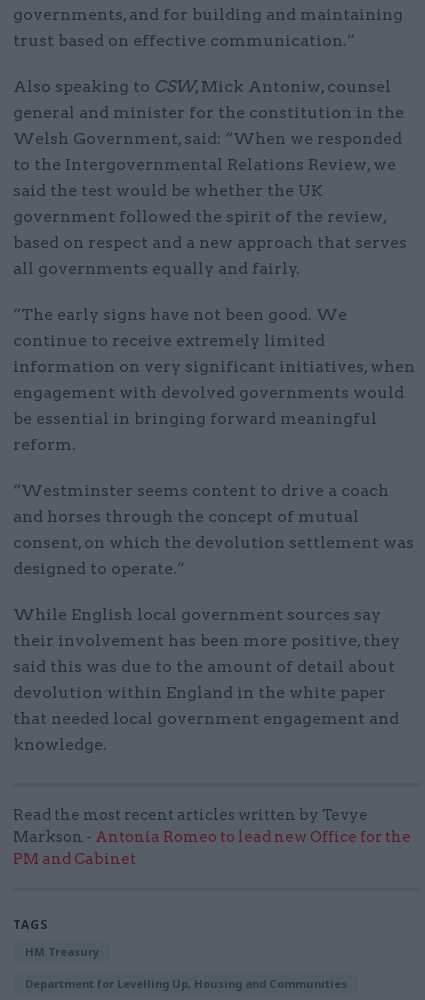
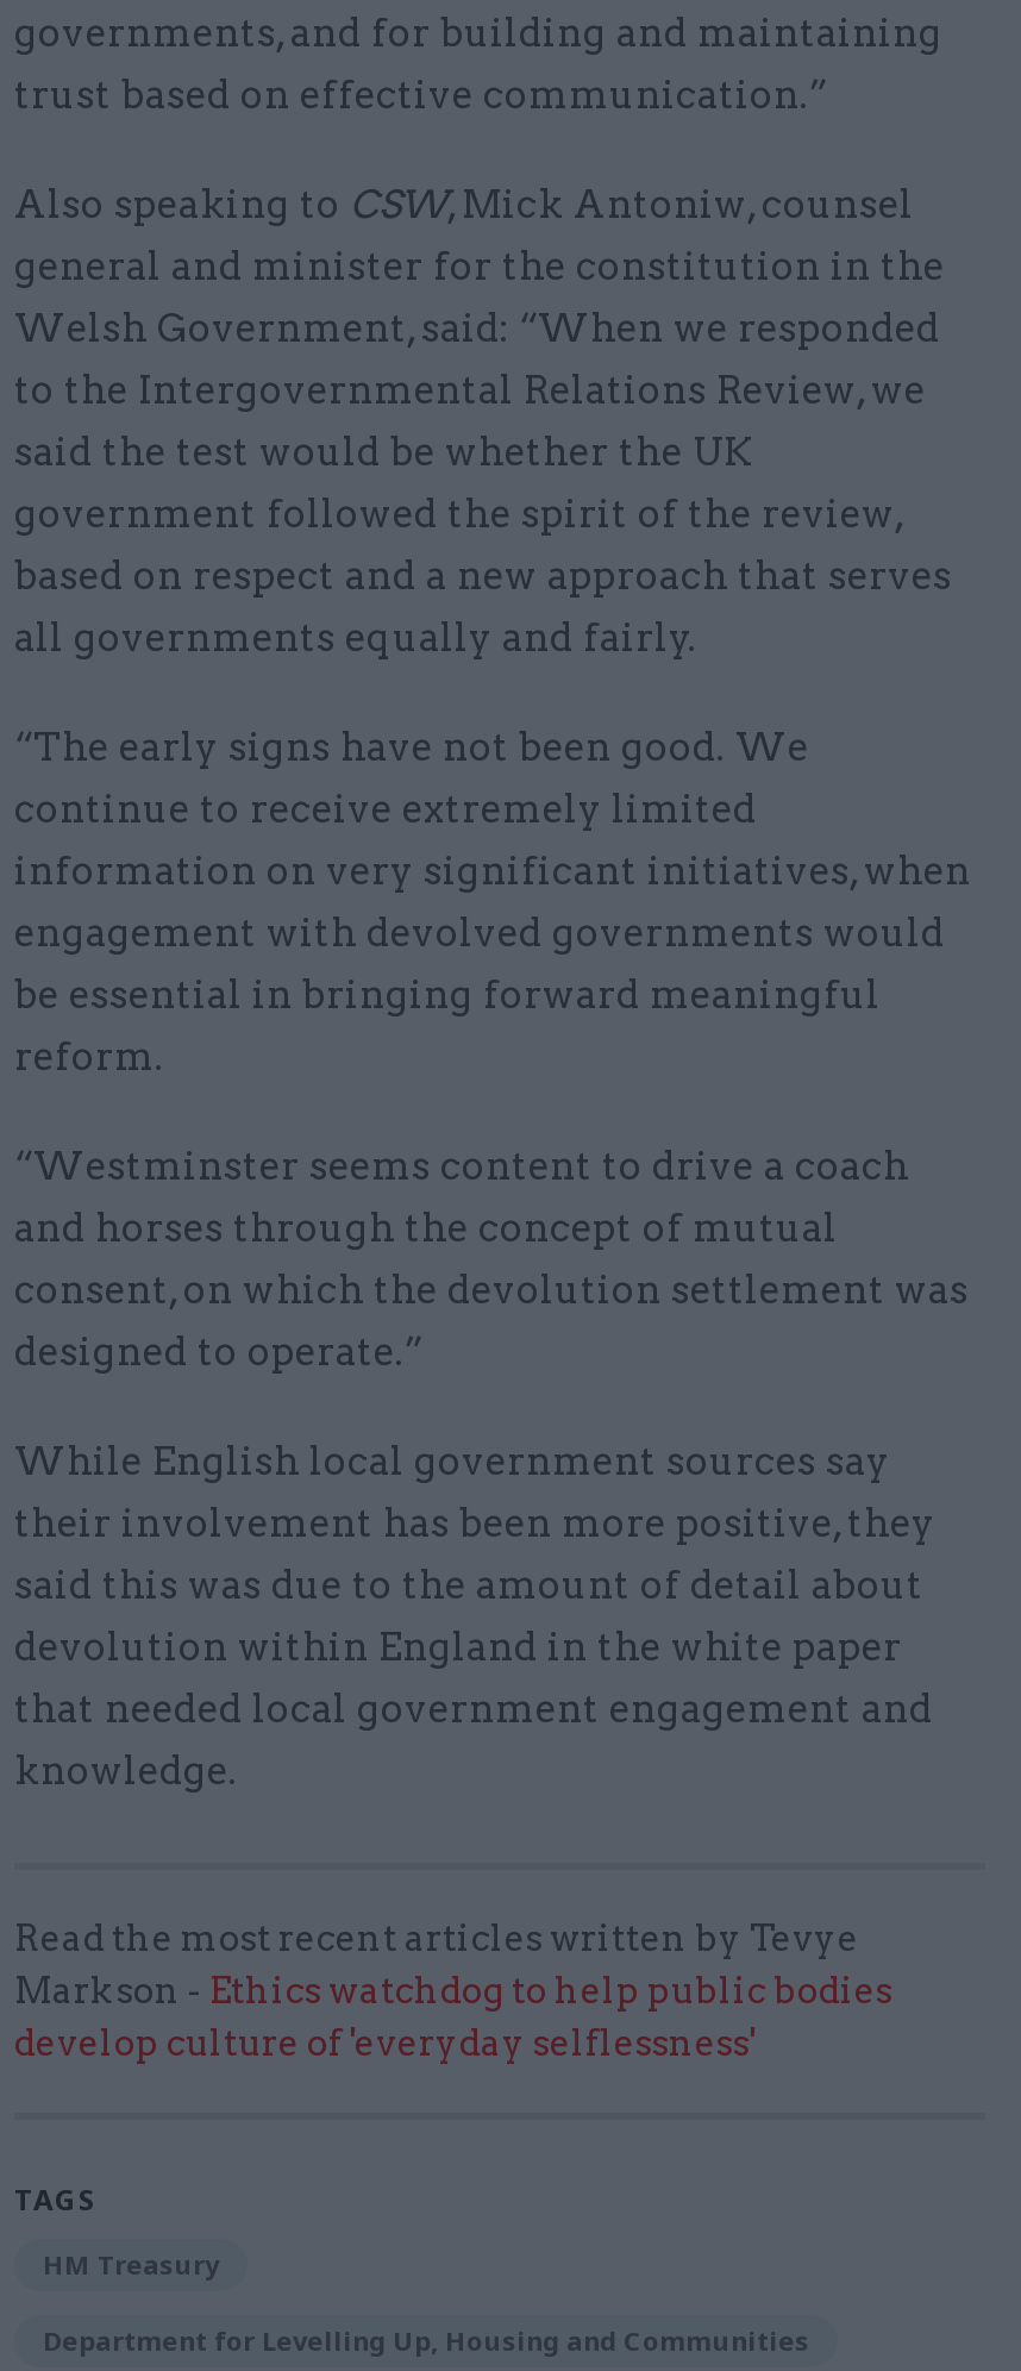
[13,828,411,868] Markson - Antonia Romeo to lead new Office for the | PM and Cabinet -> [14,1969,892,2065] Markson - Ethics watchdog to help public bodies | develop culture of 'everyday selflessness'

